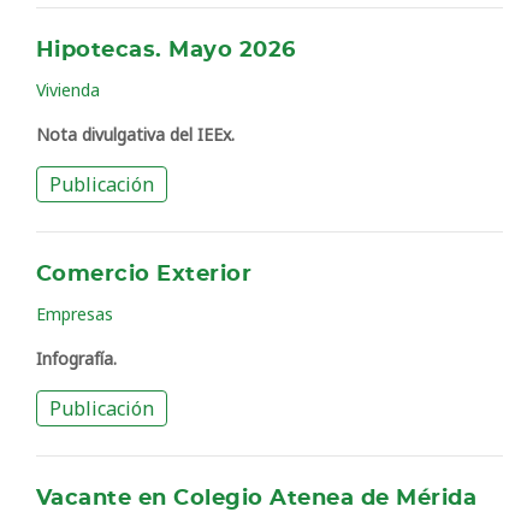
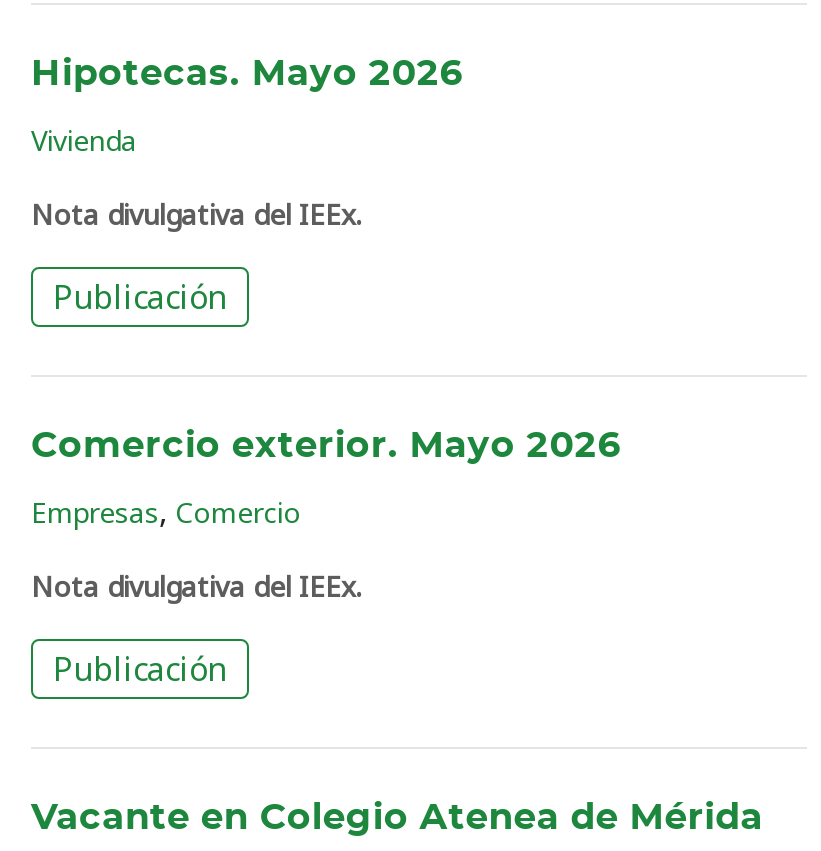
[36,264,252,286] Comercio Exterior -> [31,429,620,465] Comercio exterior. Mayo 2026
[36,302,113,325] Empresas -> [31,489,301,533] Empresas, Comercio
[36,347,117,370] Infografía. -> [31,567,361,605] Nota divulgativa del IEEx.

